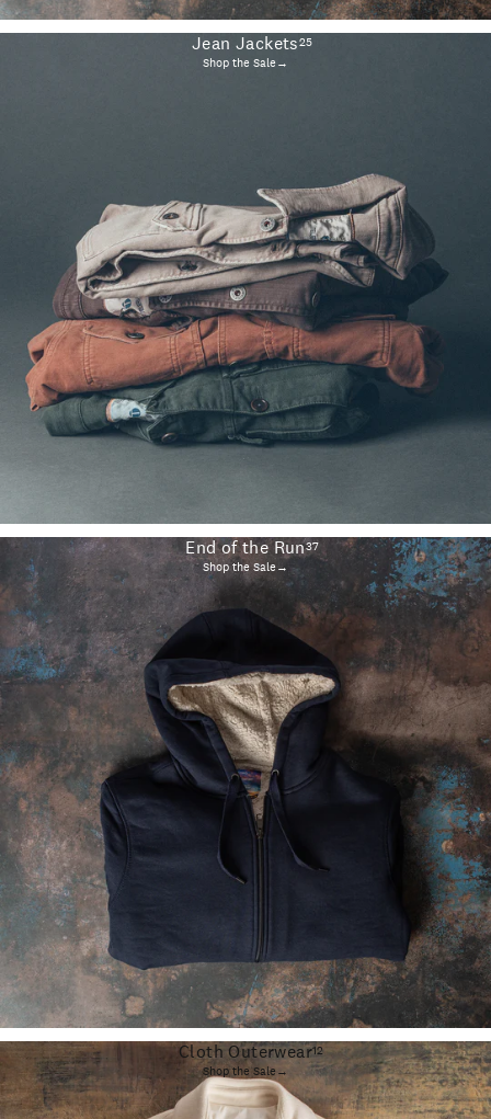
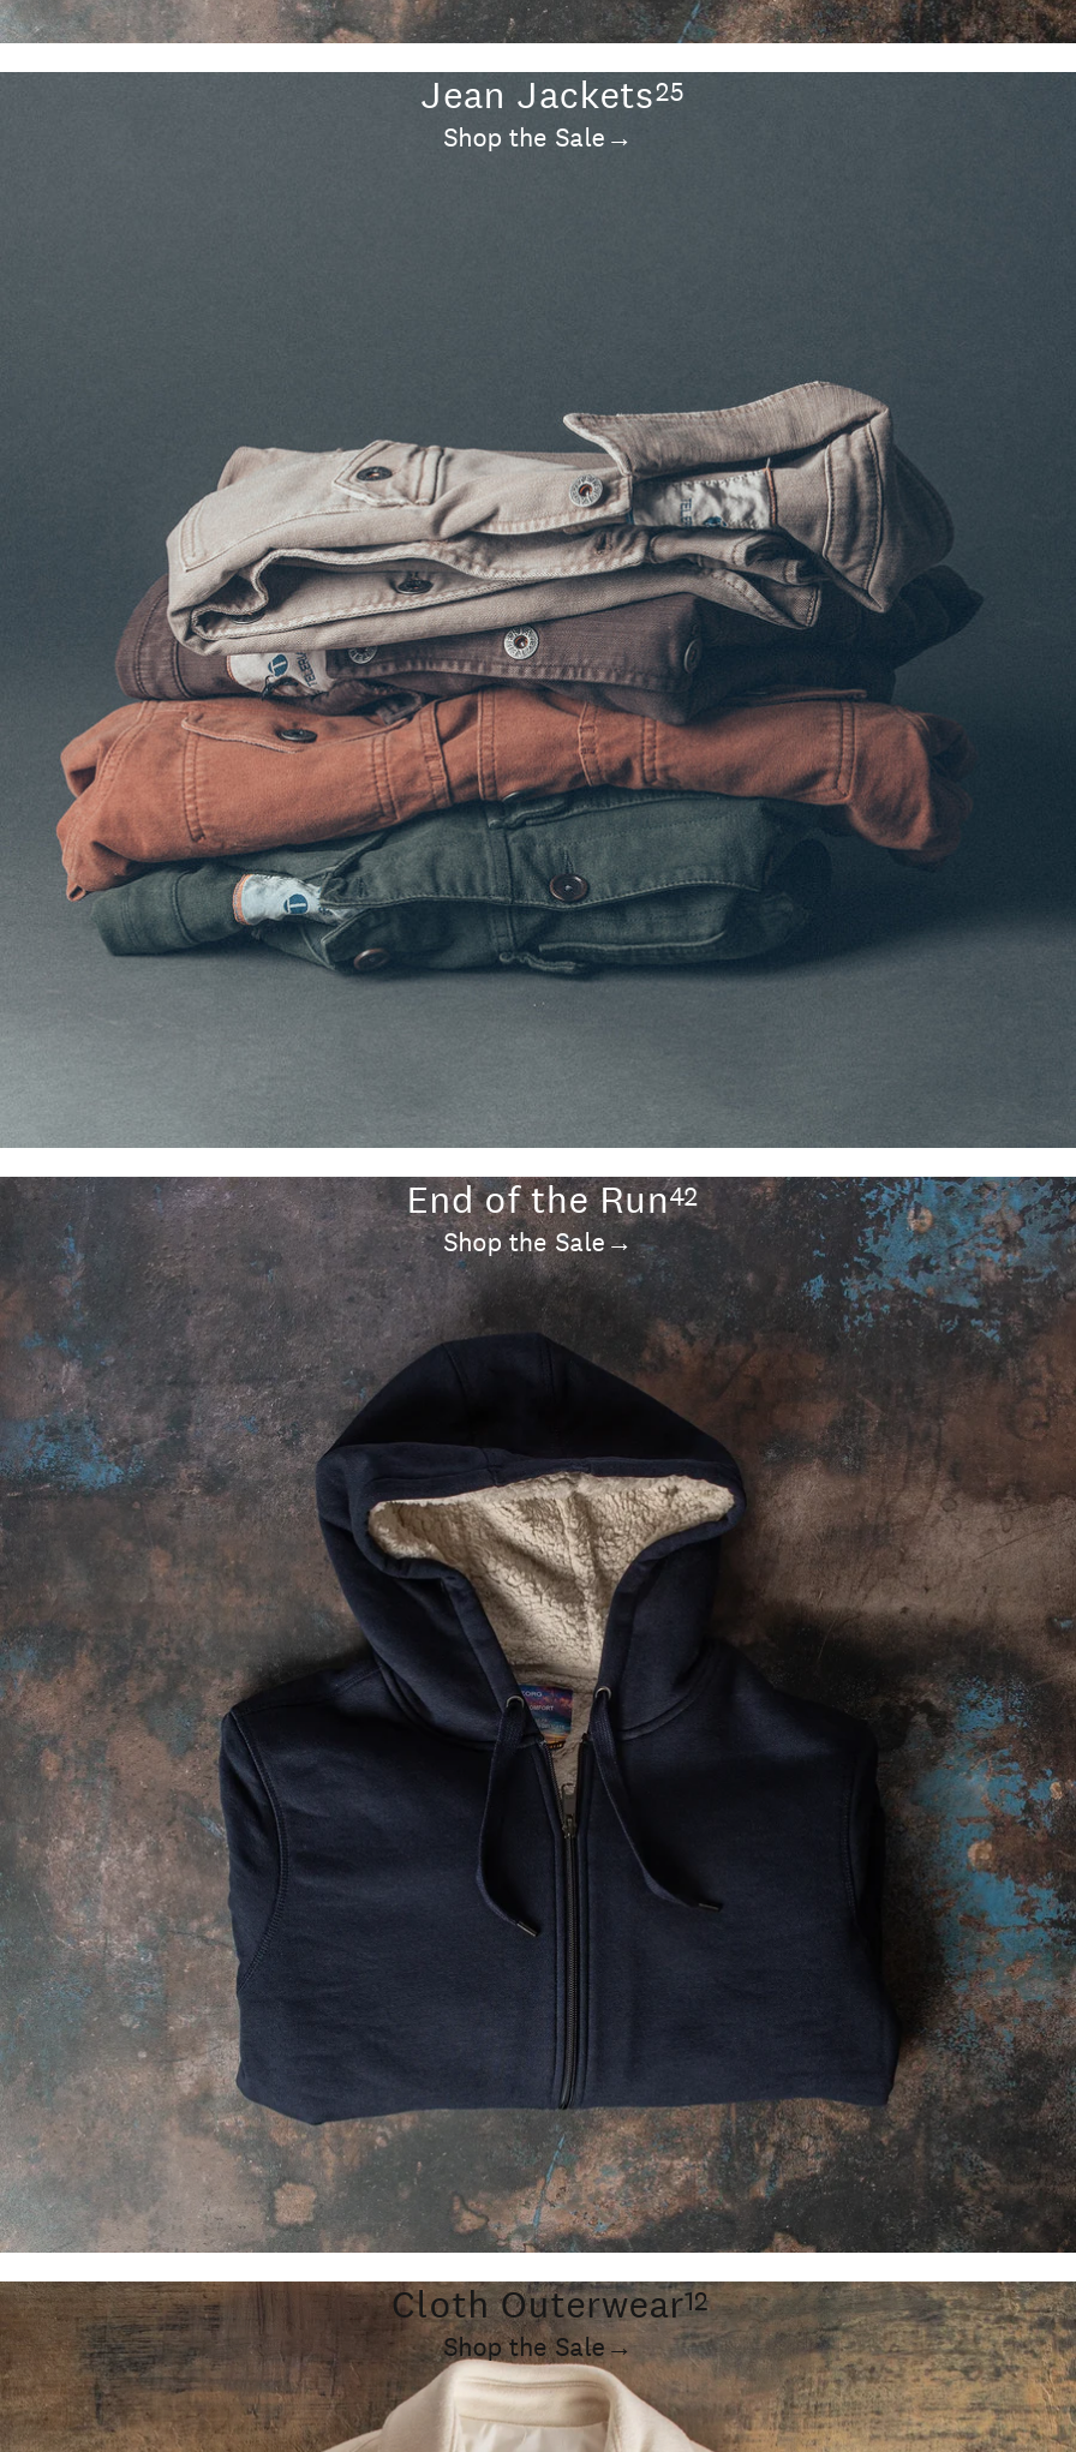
[185,536,319,559] End of the Run37 -> [406,1174,698,1225] End of the Run42

